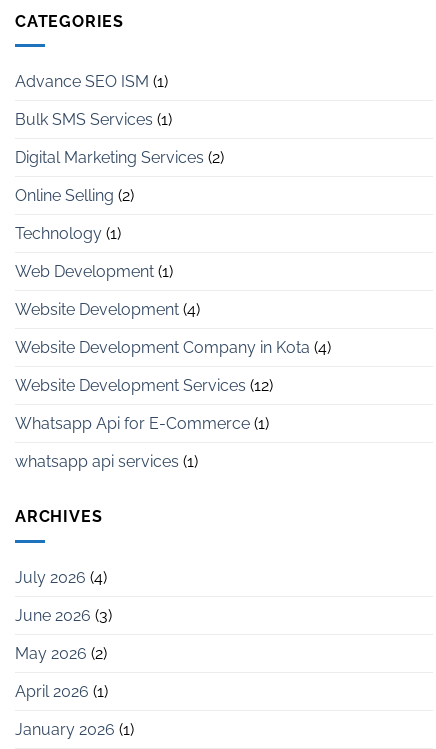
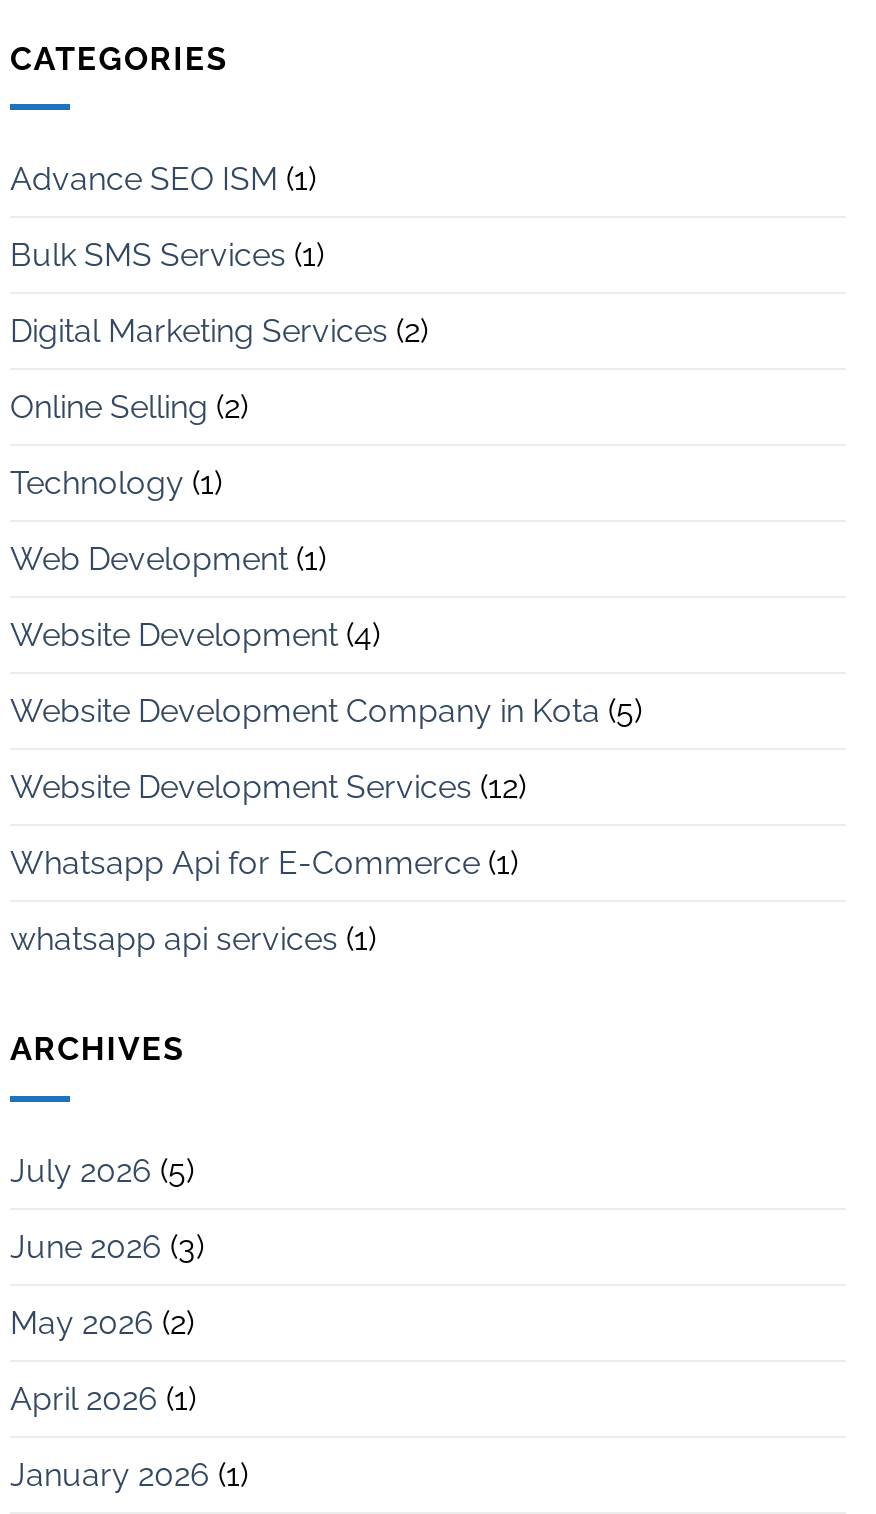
[15,338,331,357] Website Development Company in Kota (4) -> [10,693,642,731] Website Development Company in Kota (5)
[15,568,107,587] July 2026 (4) -> [10,1152,194,1190] July 2026 (5)

